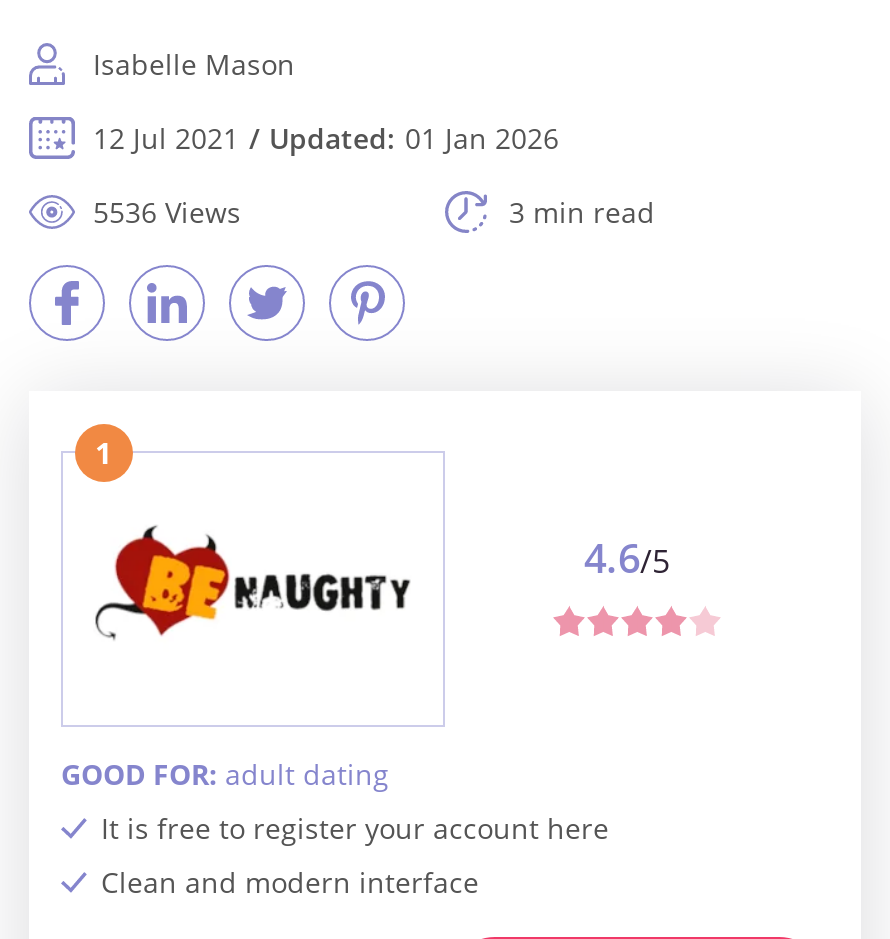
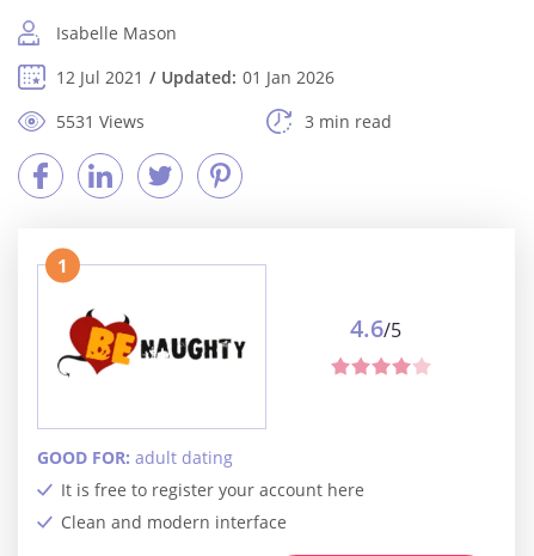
[93,193,241,231] 5536 Views -> [56,110,145,133] 5531 Views

